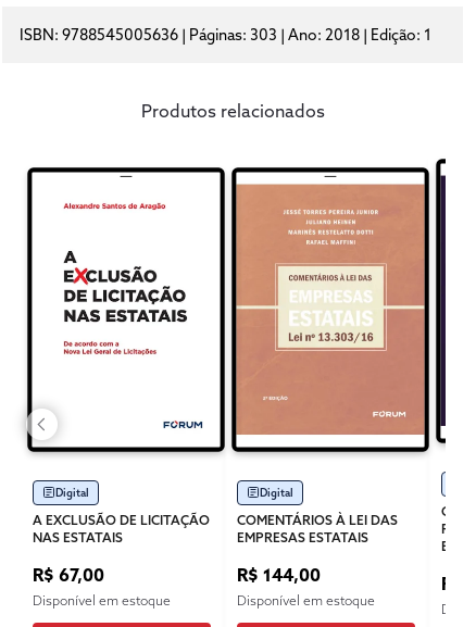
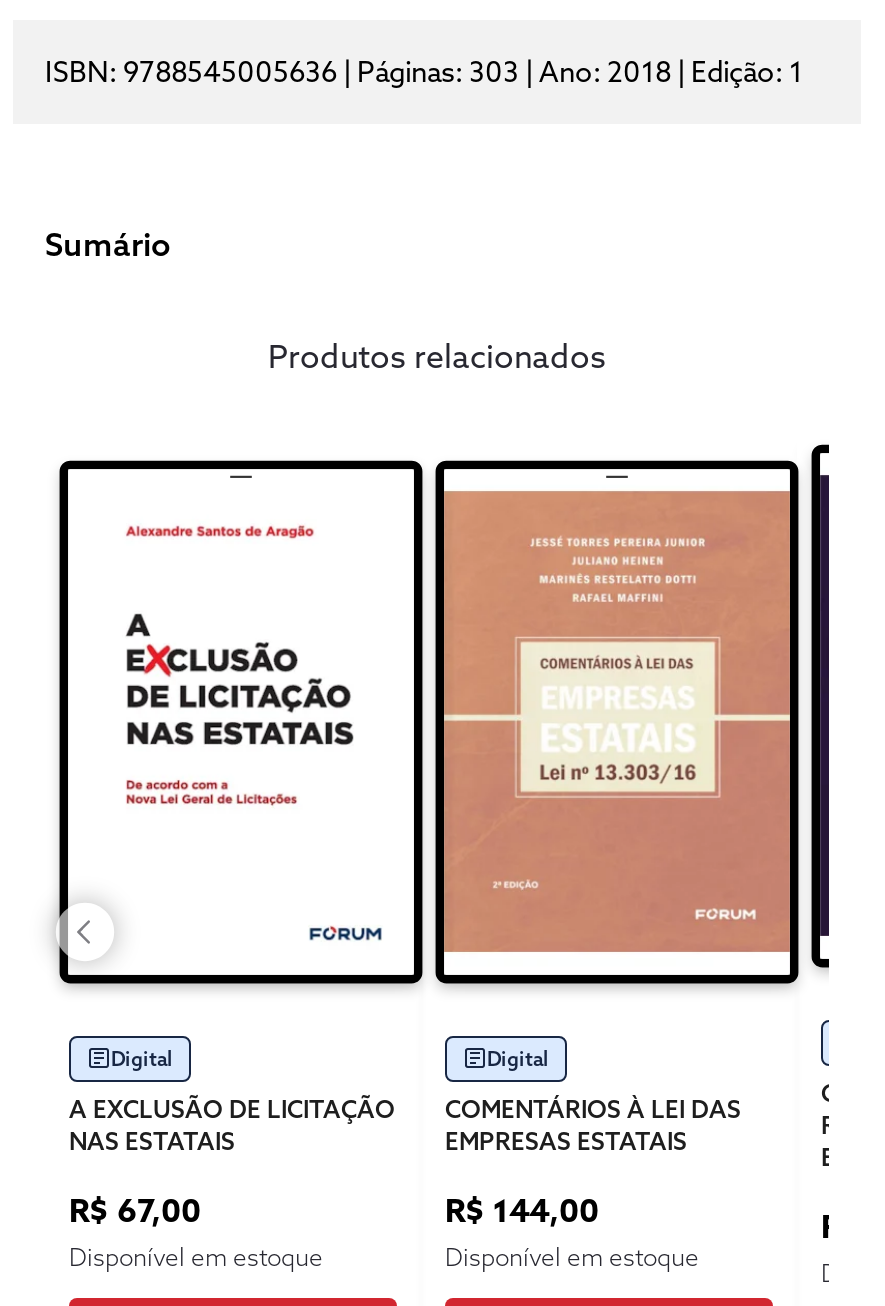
none -> [45,224,171,264] Sumário

